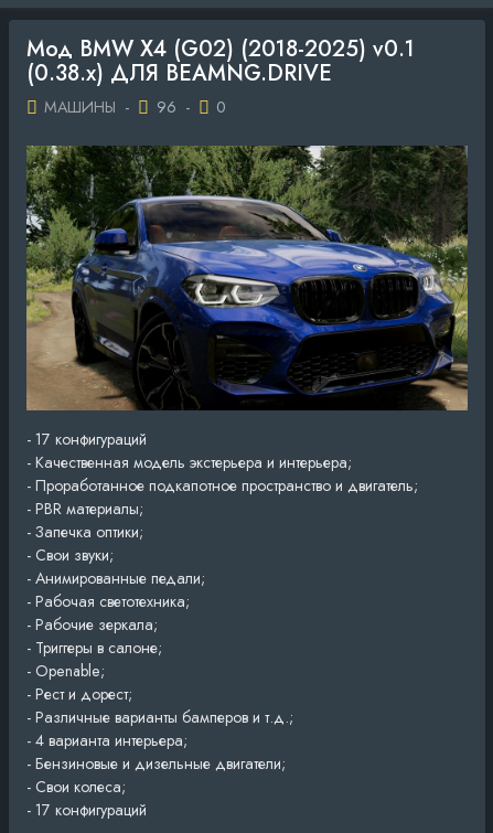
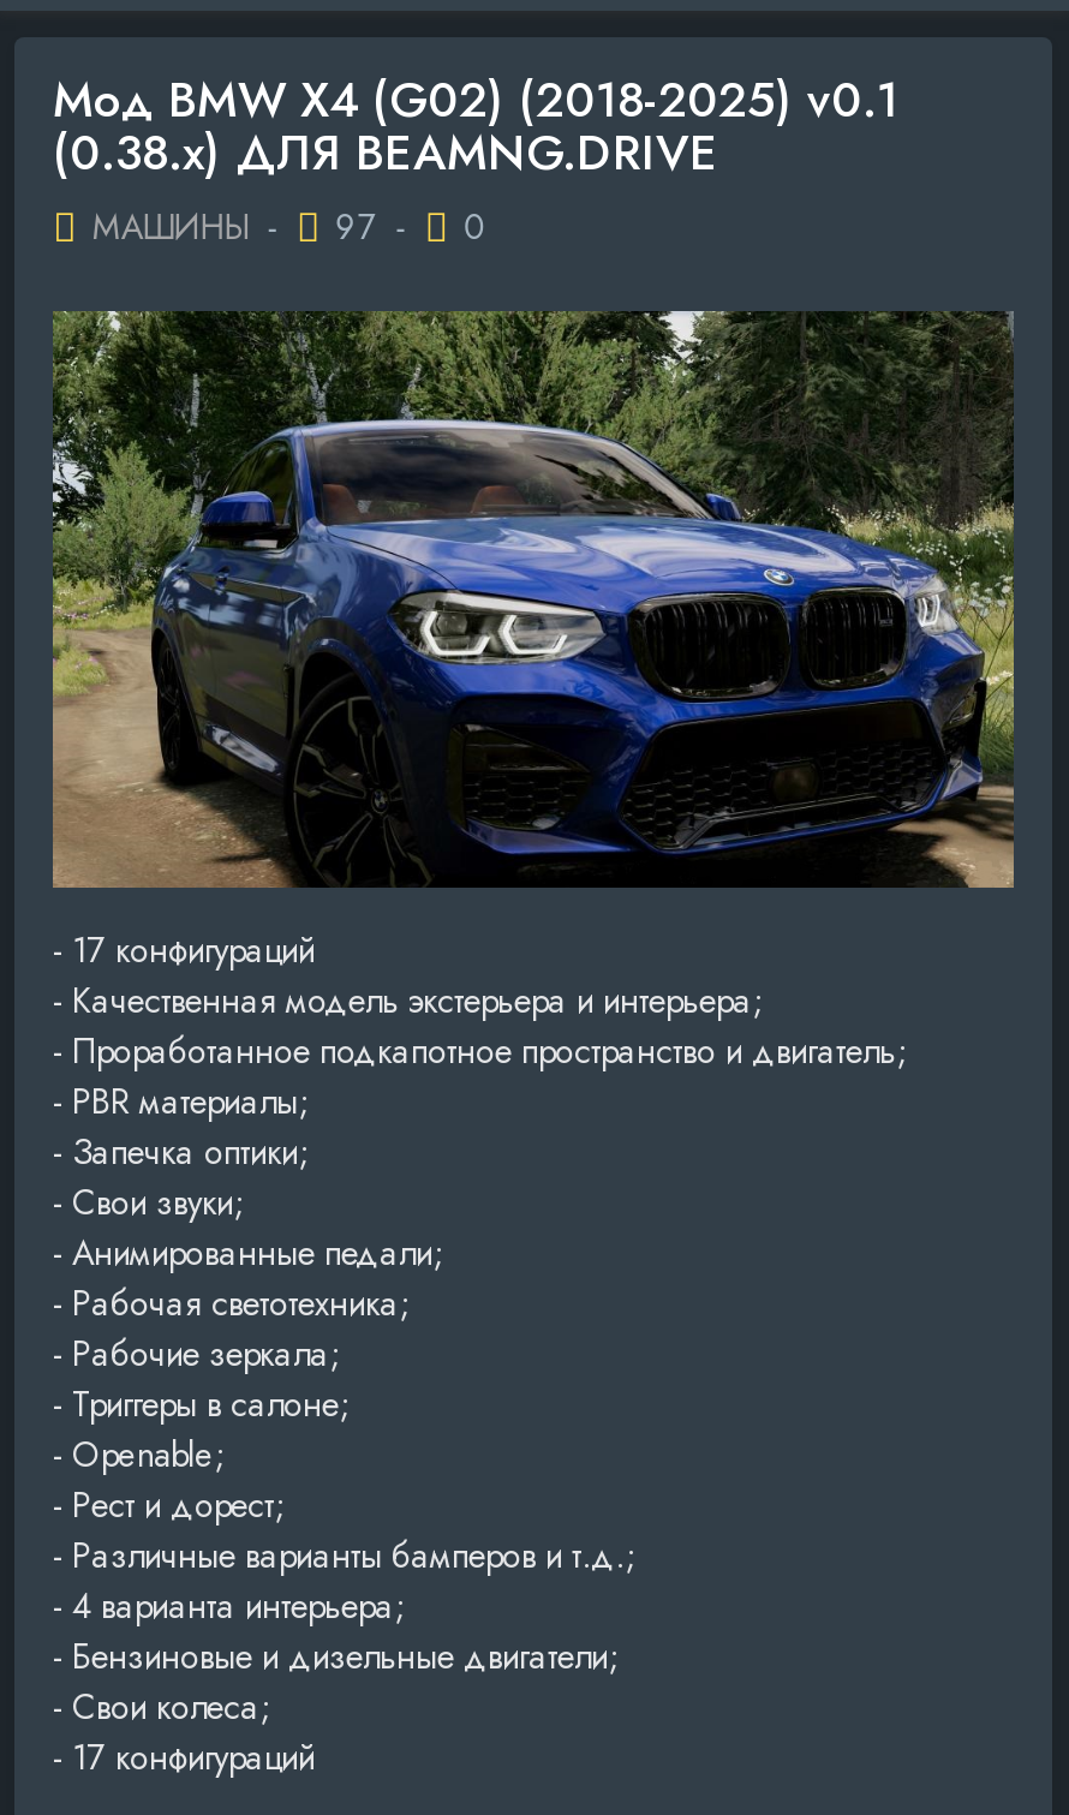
[40,96,226,118] МАШИНЫ - 96 - 0 -> [83,203,486,251] МАШИНЫ - 97 - 0

